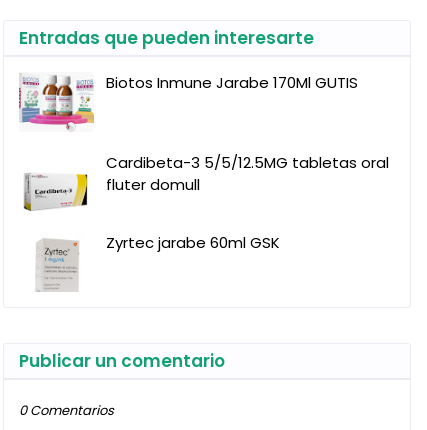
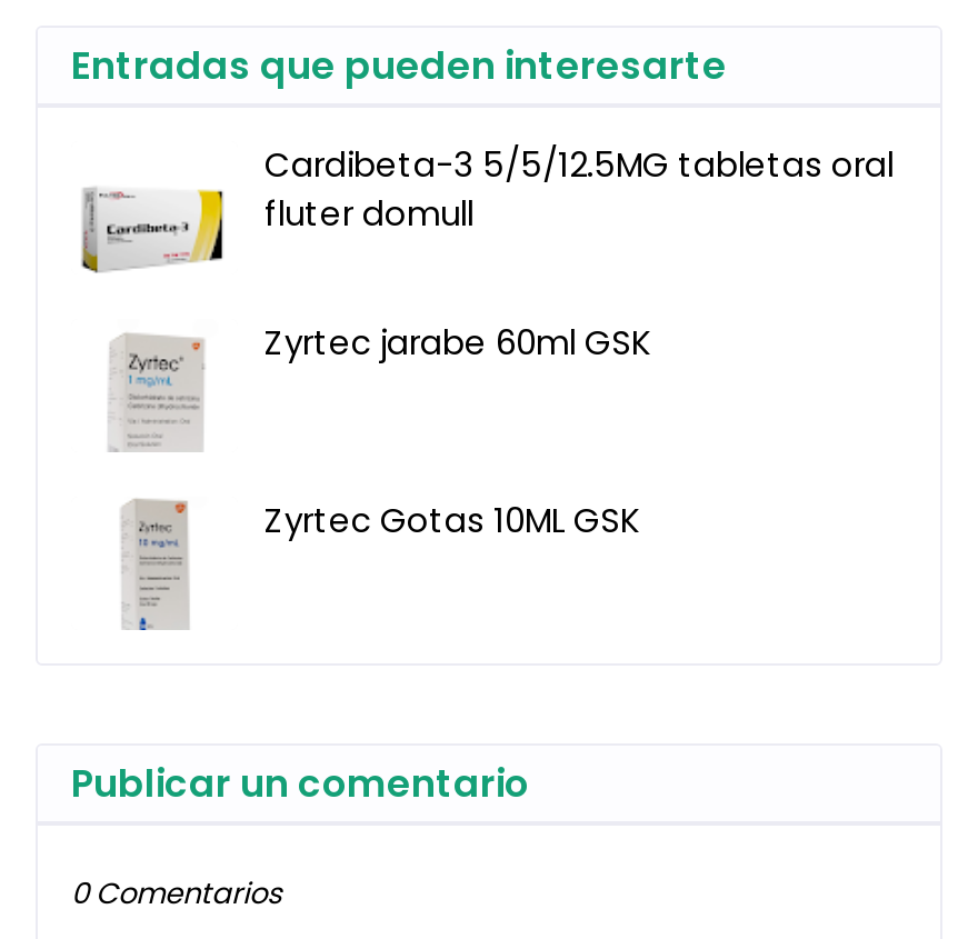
[18,72,358,131] [image] | Biotos Inmune Jarabe 170Ml GUTIS -> none
moved [23,152,389,253] -> [80,140,894,365]: [image] | Cardibeta-3 5/5/12.5MG tabletas oral | fluter domull | Zyrtec jarabe 60ml GSK
moved [36,239,77,290] -> [109,334,200,448]: [image]
none -> [120,496,640,632] [image] | Zyrtec Gotas 10ML GSK

